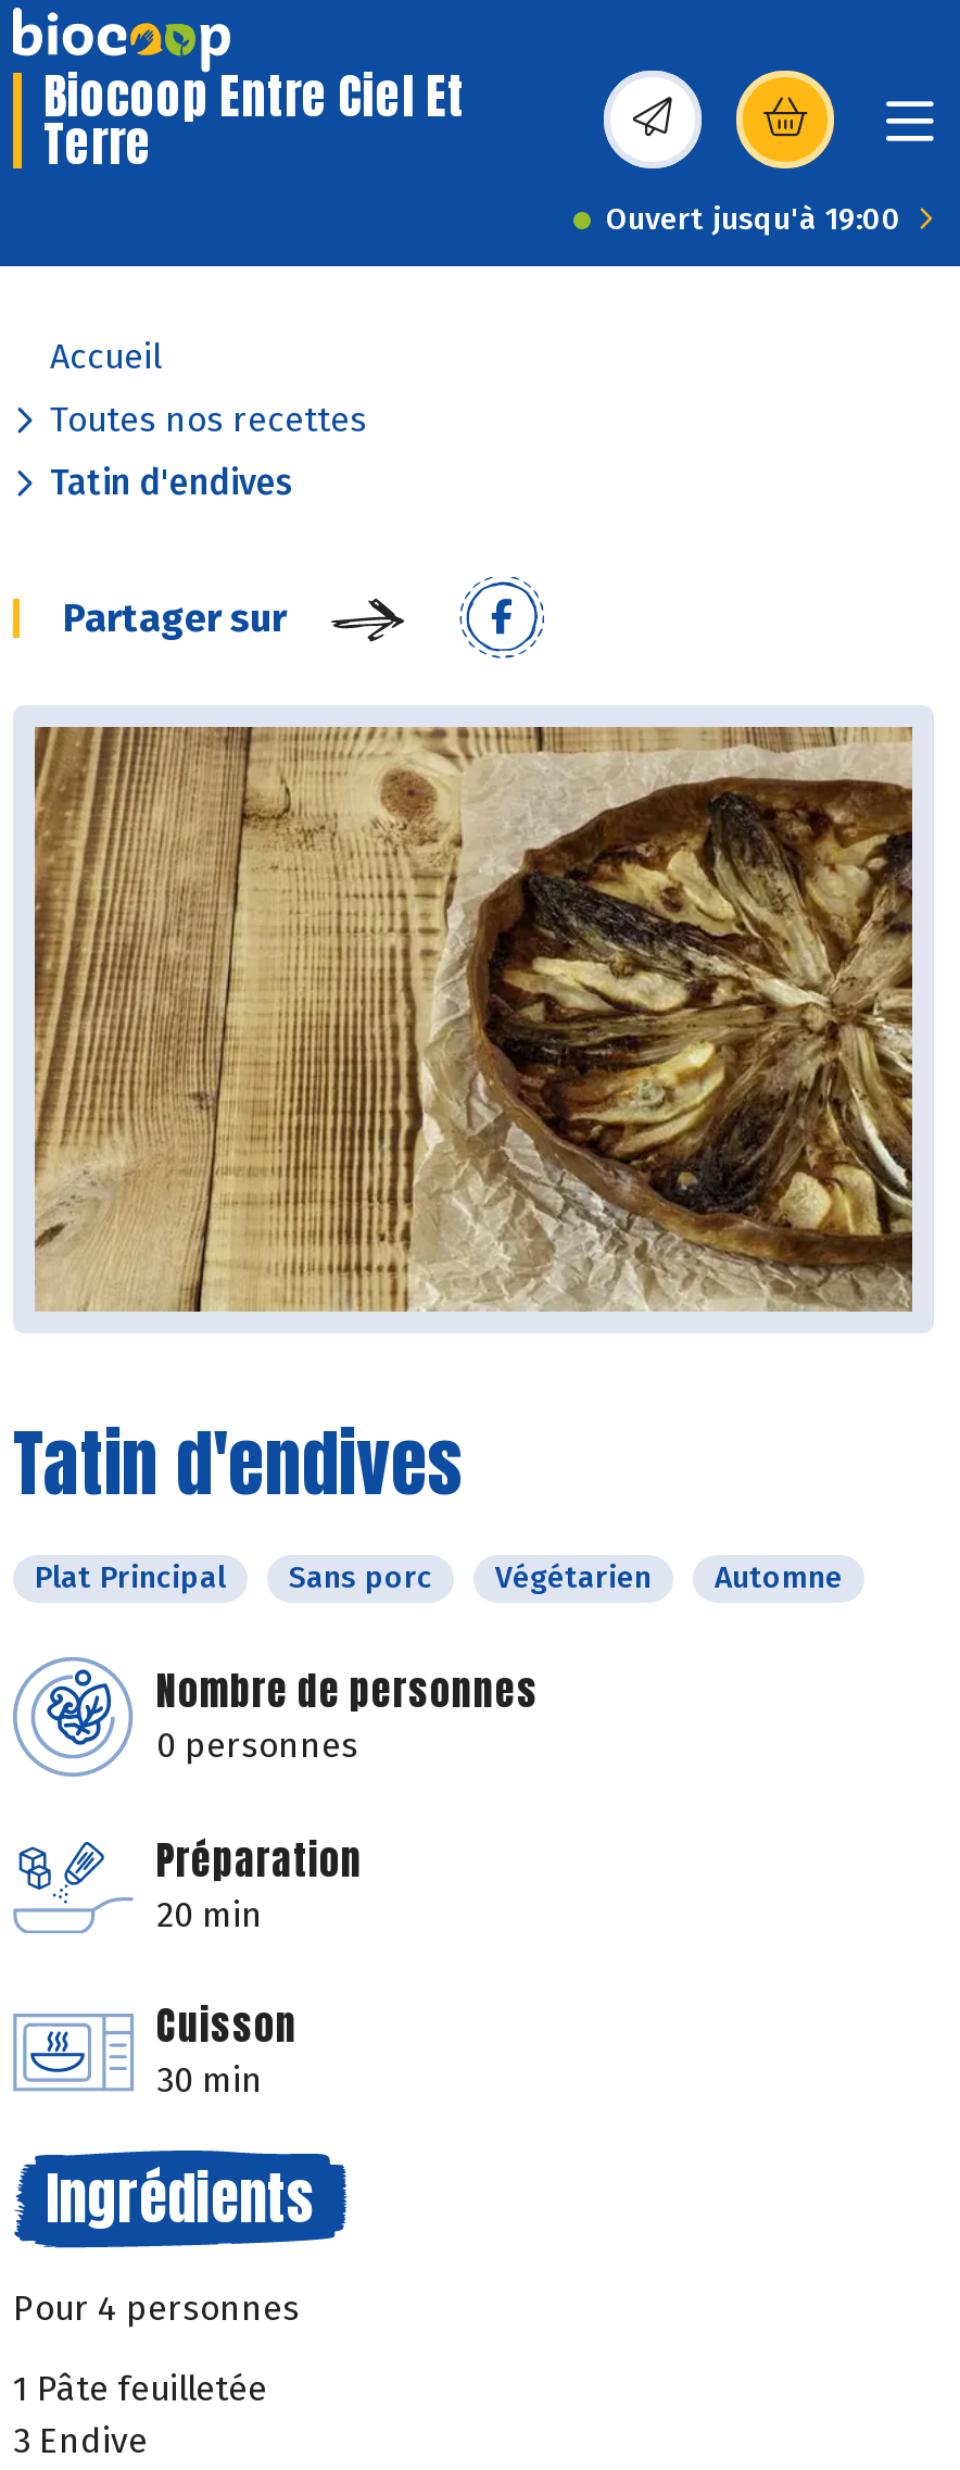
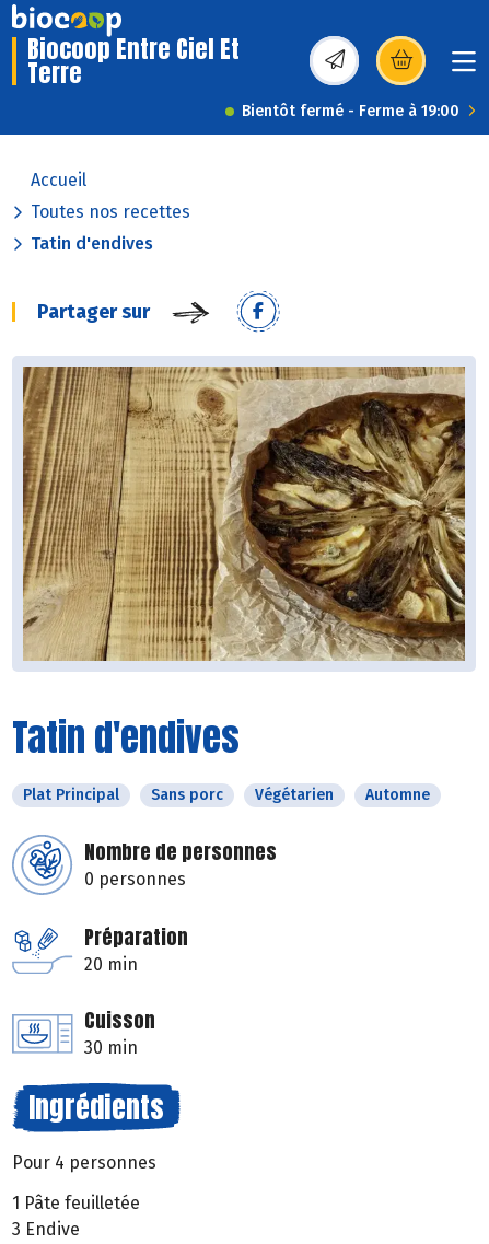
[606,201,901,238] Ouvert jusqu'à 19:00 -> [242,102,459,120] Bientôt fermé - Ferme à 19:00

